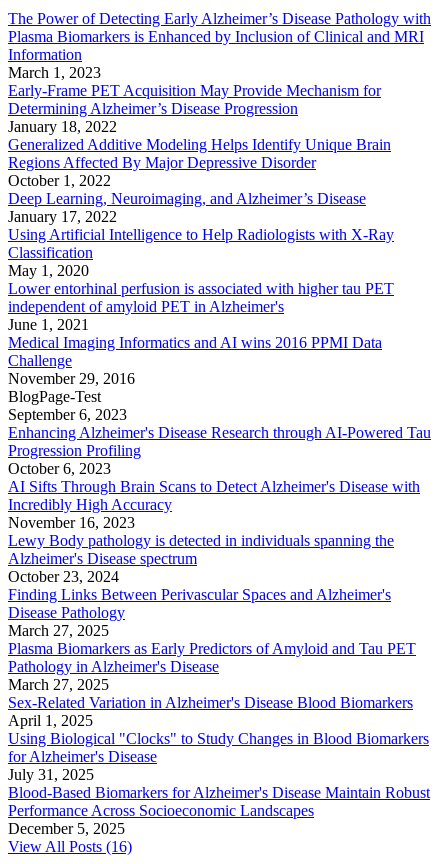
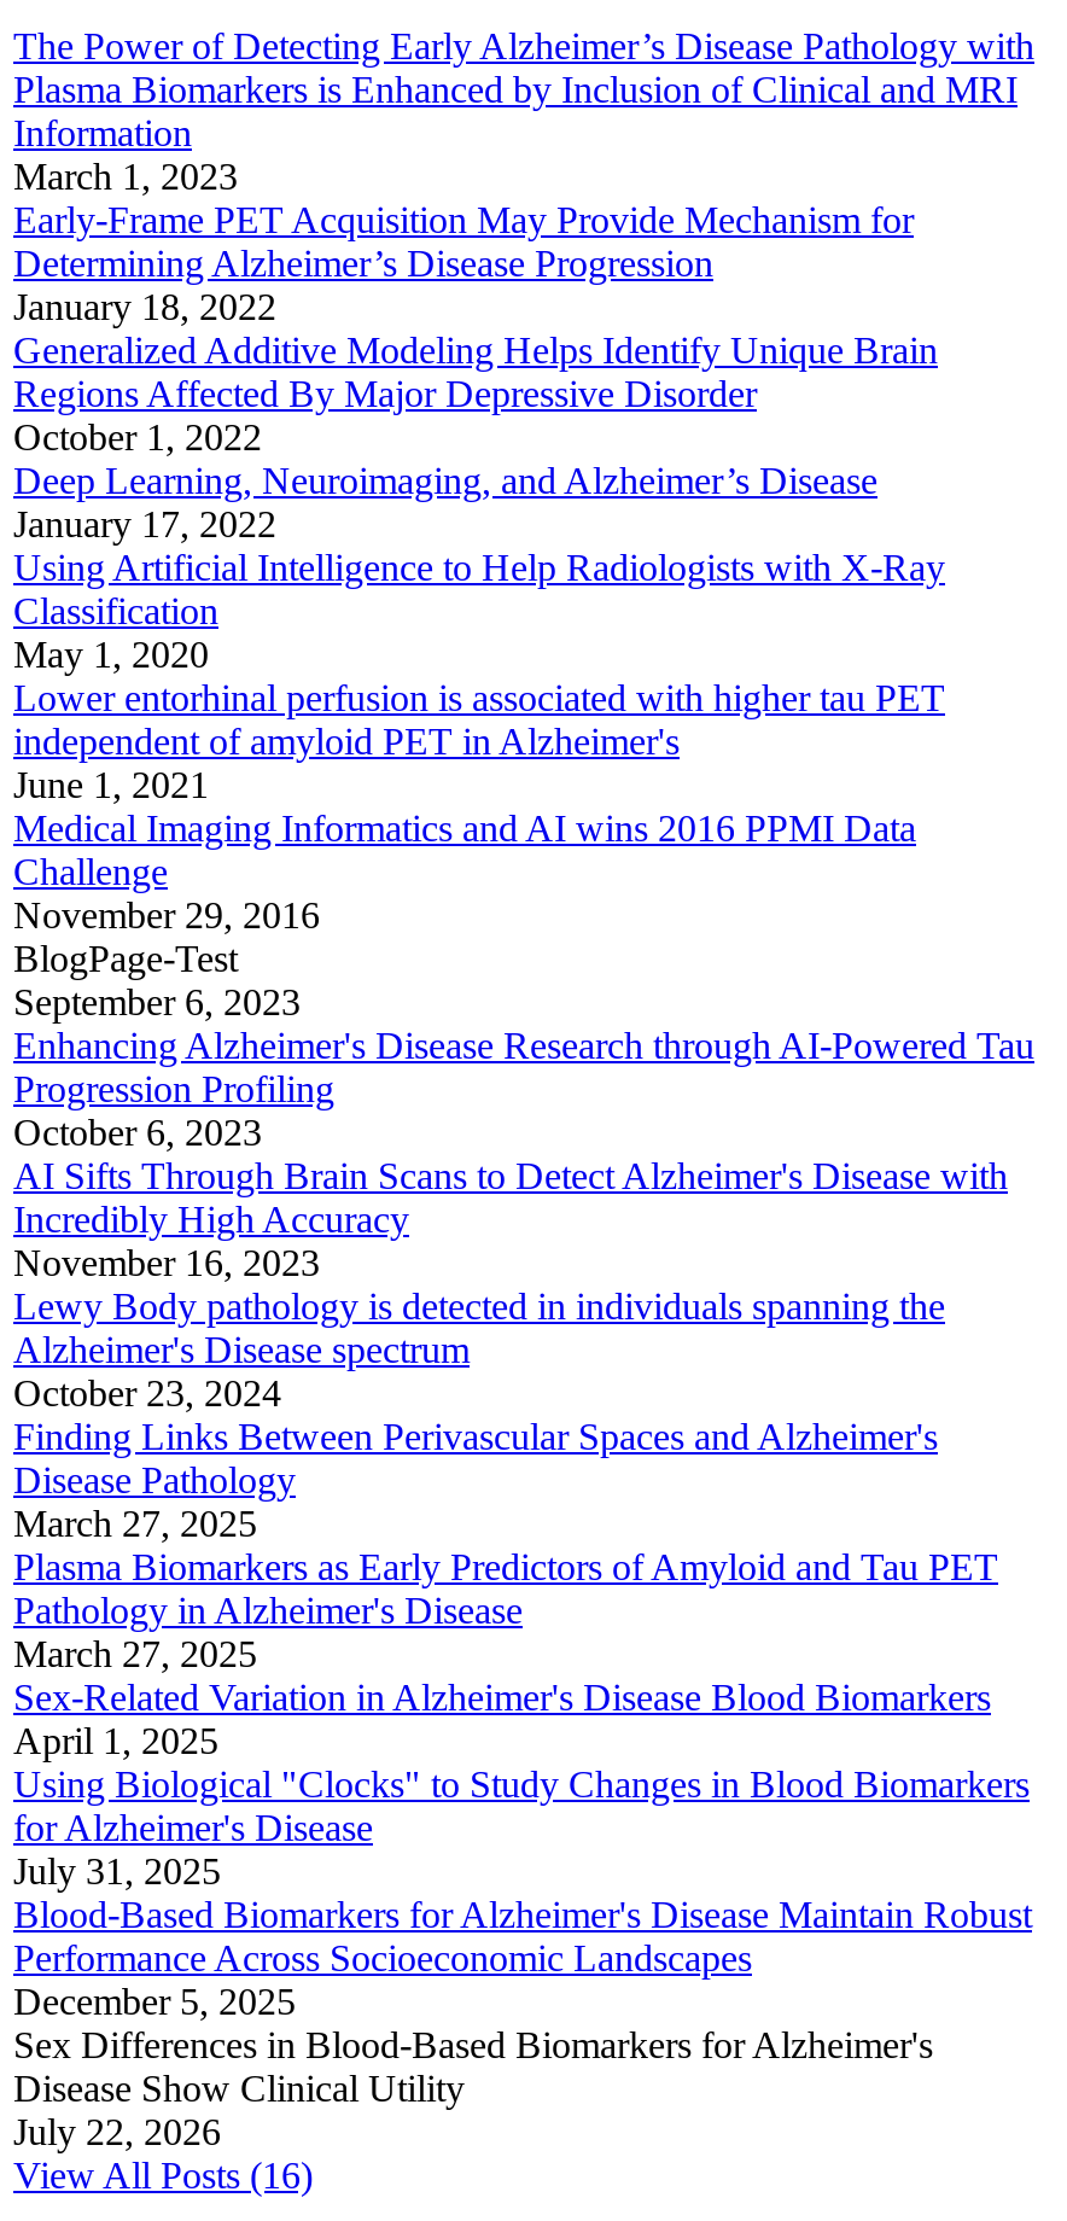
none -> [13,2023,933,2151] Sex Differences in Blood-Based Biomarkers for Alzheimer's | Disease Show Clinical Utility | July 22, 2026

